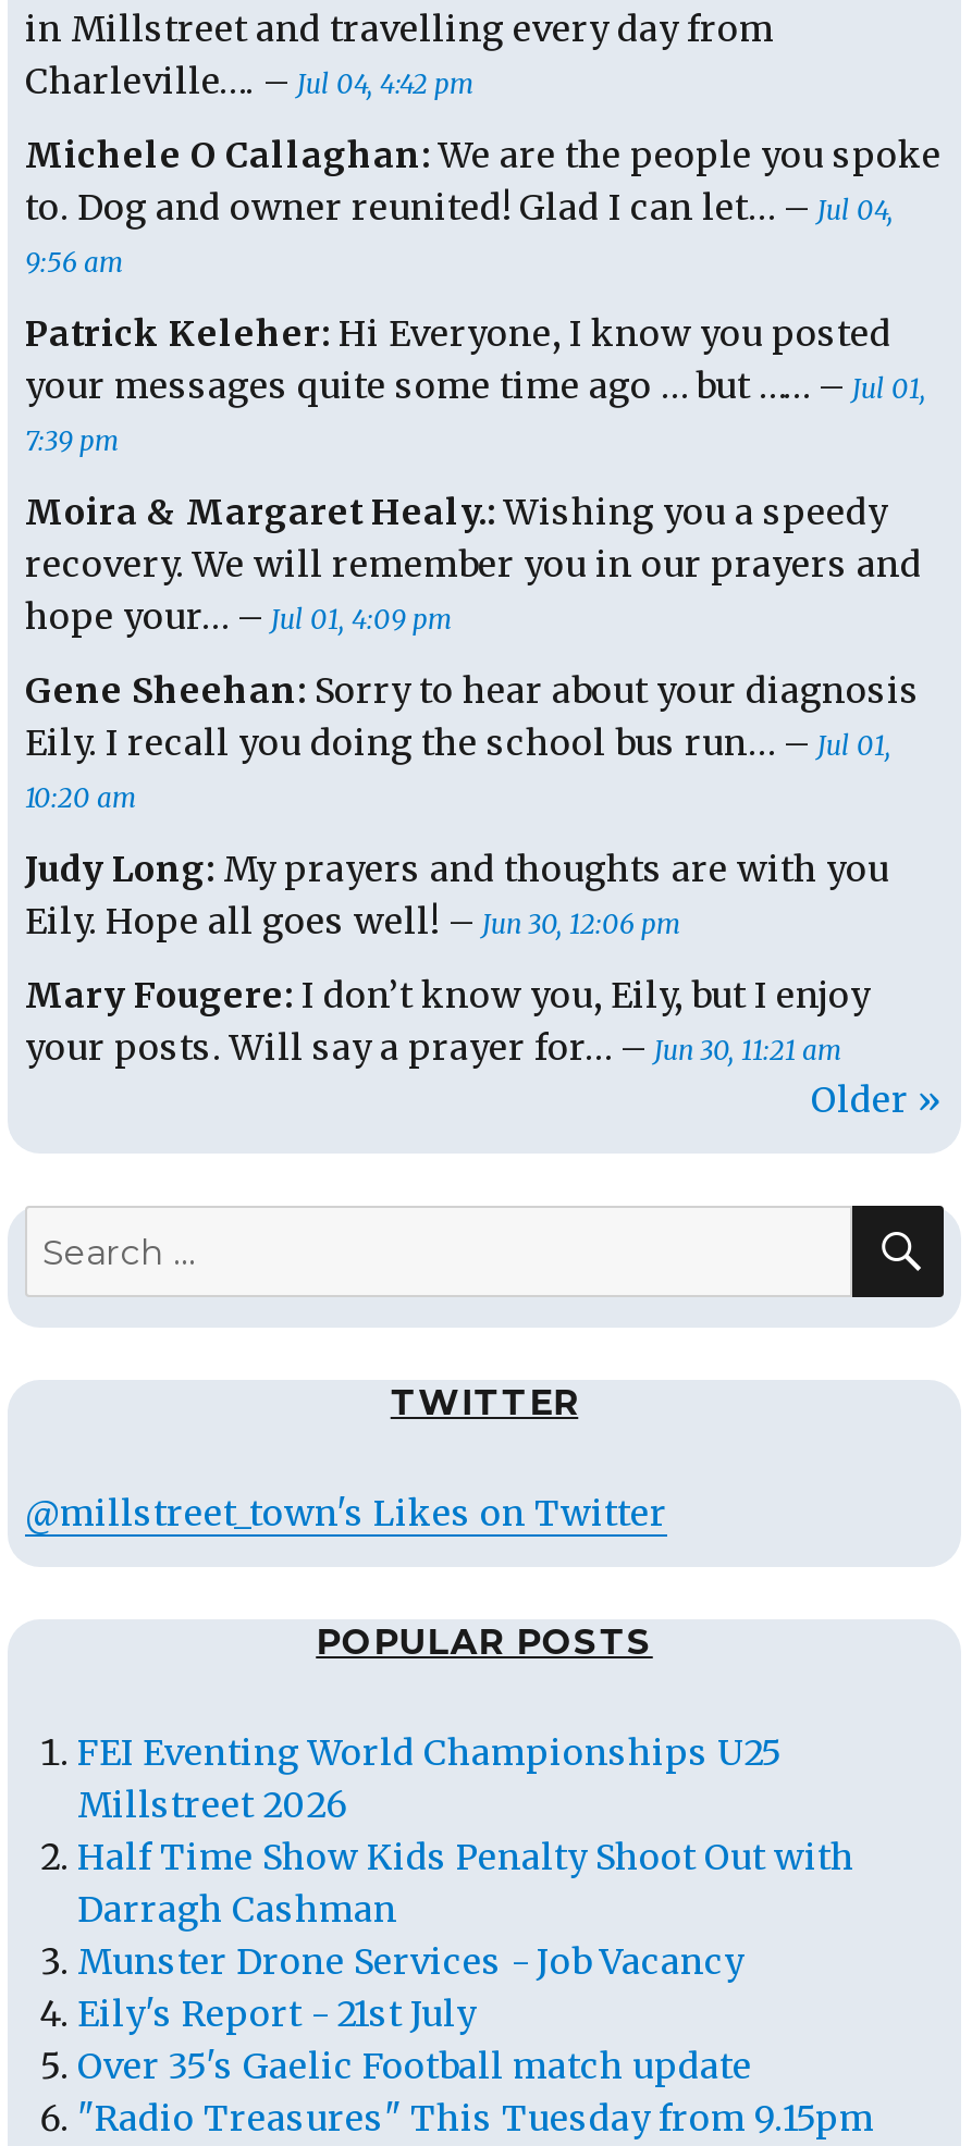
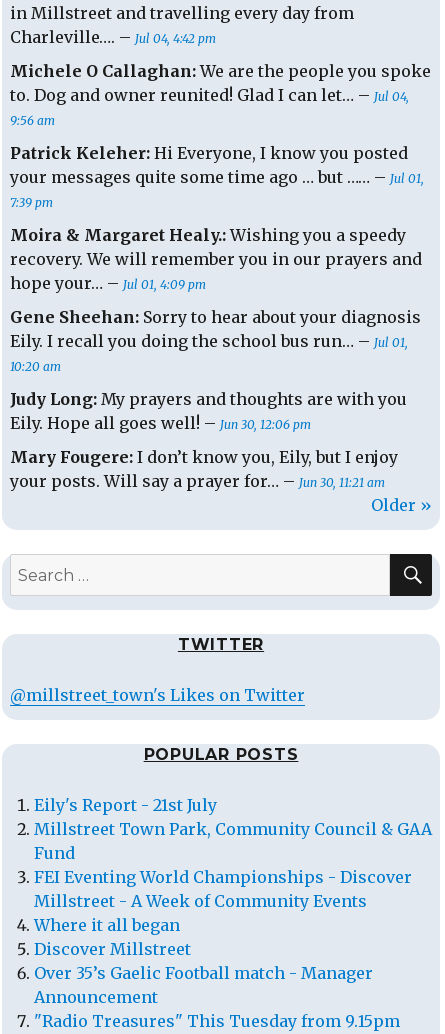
[77,1731,854,1984] FEI Eventing World Championships U25 | Millstreet 2026 | Half Time Show Kids Penalty Shoot Out with | Darragh Cashman | Munster Drone Services - Job Vacancy -> none
moved [77,1993,476,2036] -> [34,795,217,815]: Eily's Report - 21st July
[77,2045,752,2088] Over 35's Gaelic Football match update -> [34,819,432,1007] Millstreet Town Park, Community Council & GAA | Fund | FEI Eventing World Championships - Discover | Millstreet - A Week of Community Events | Where it all began | Discover Millstreet | Over 35’s Gaelic Football match - Manager | Announcement

